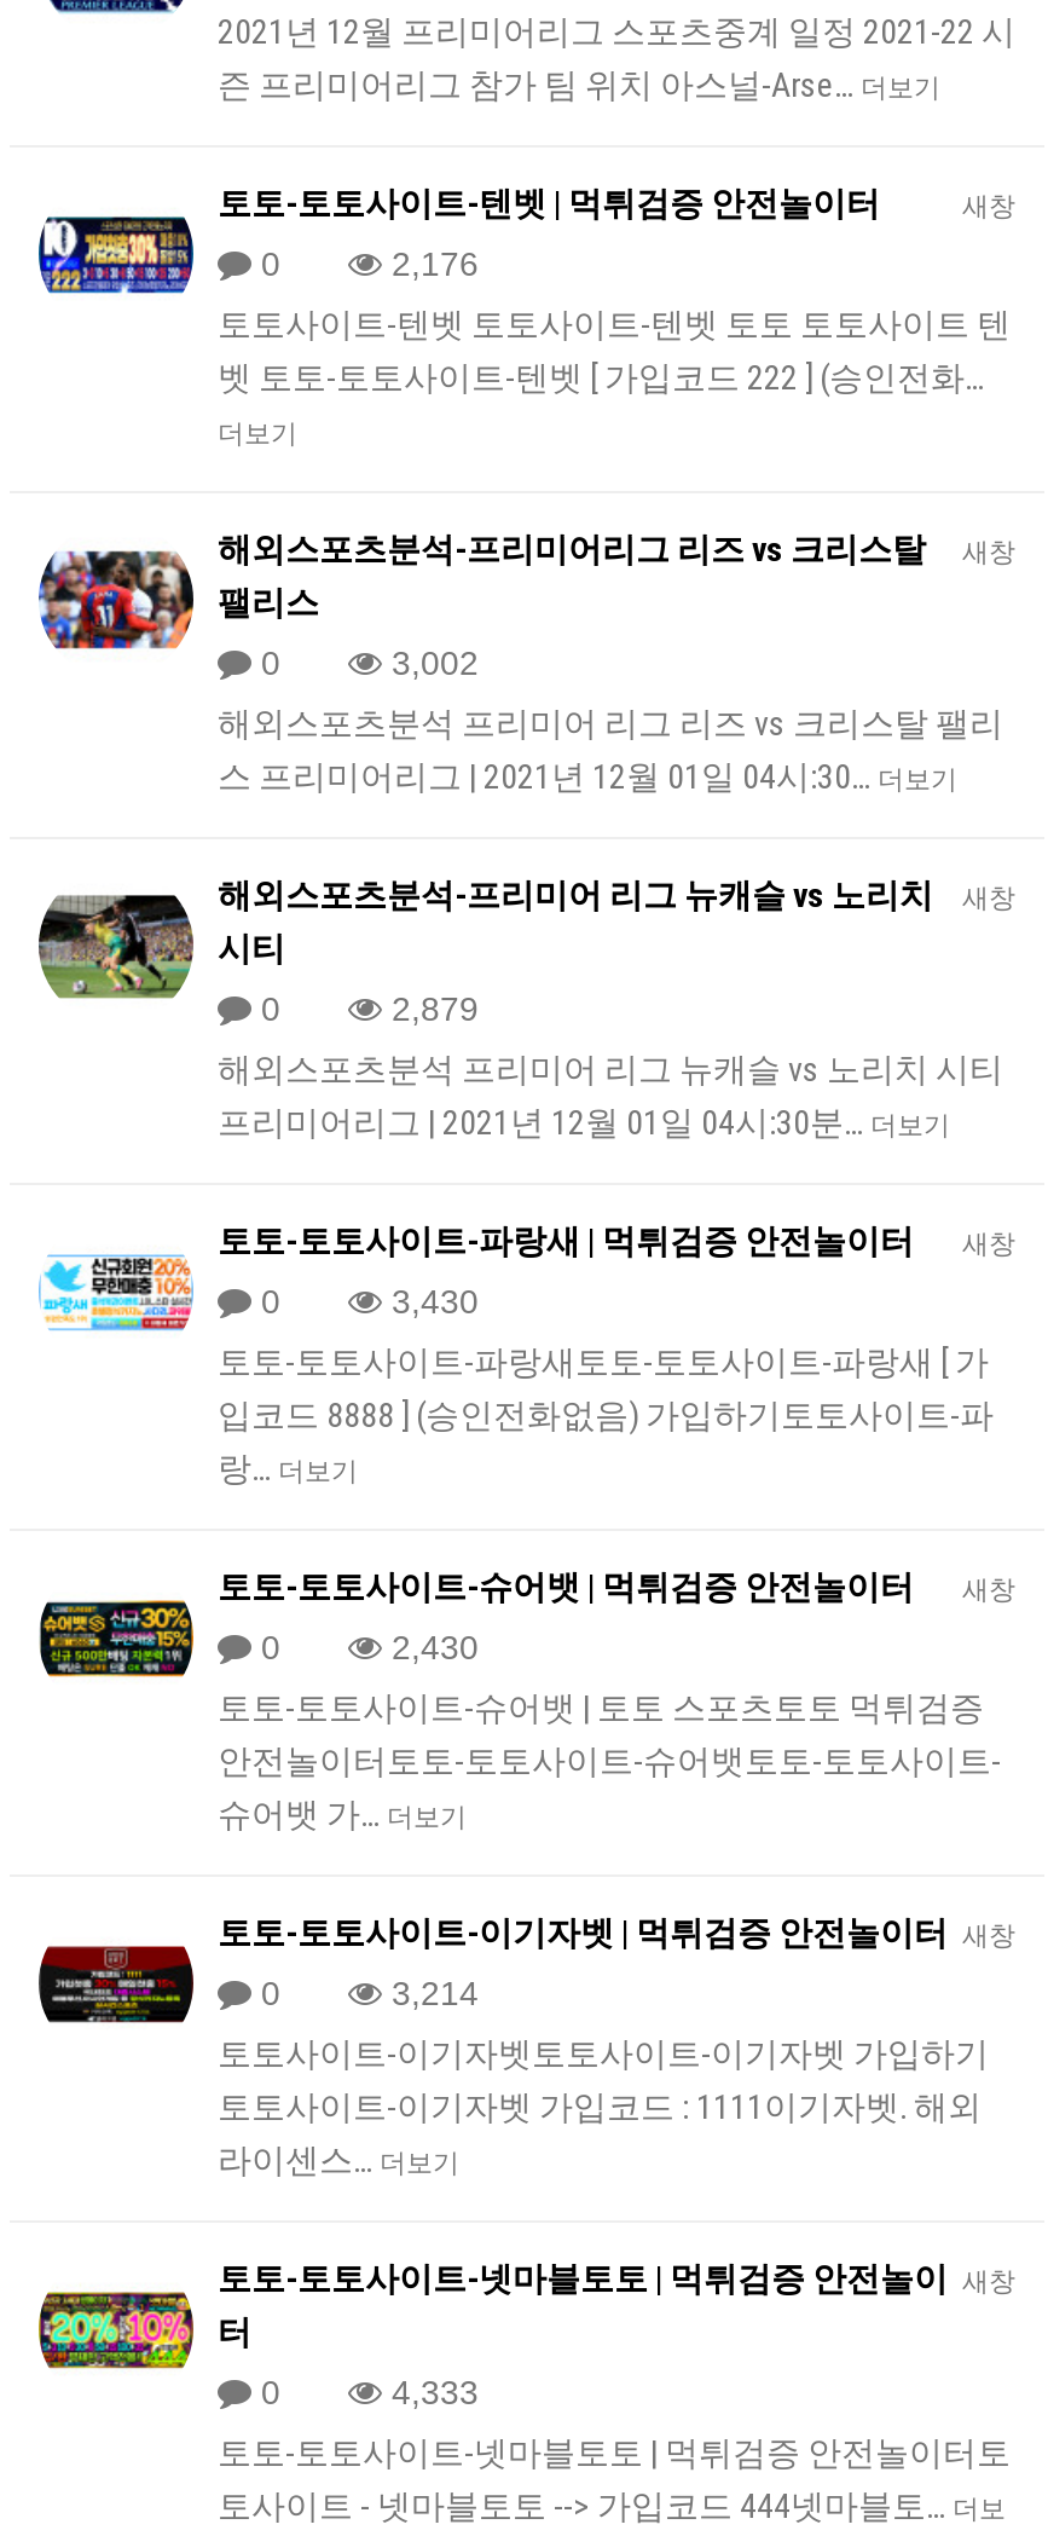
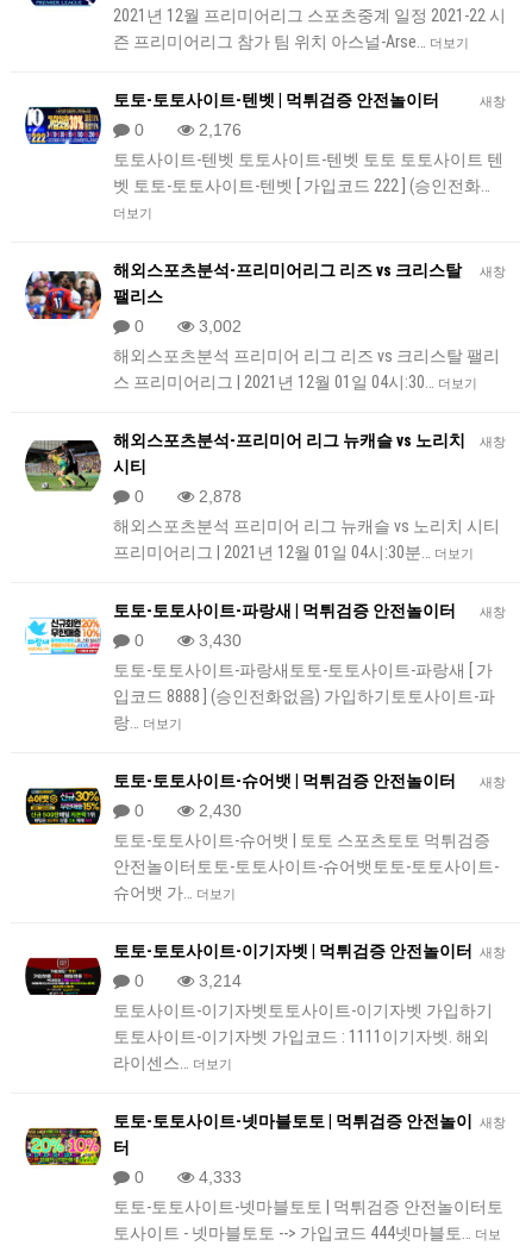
[382,990,479,1029] 2,879 -> [194,487,242,506] 2,878

